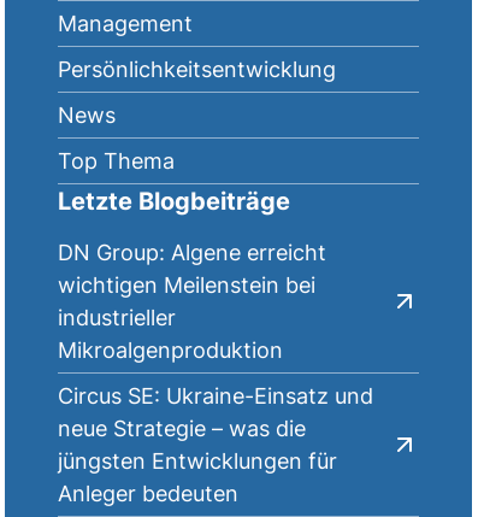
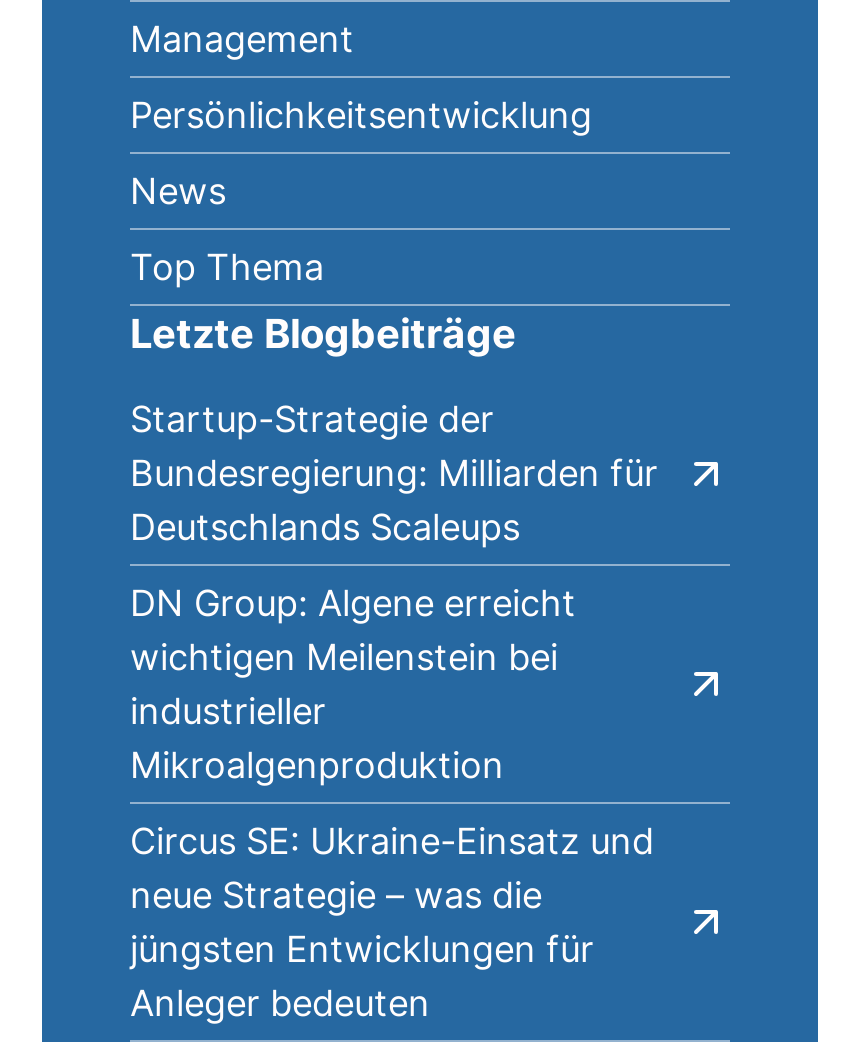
none -> [130,399,658,549] Startup-Strategie der | Bundesregierung: Milliarden für | Deutschlands Scaleups

